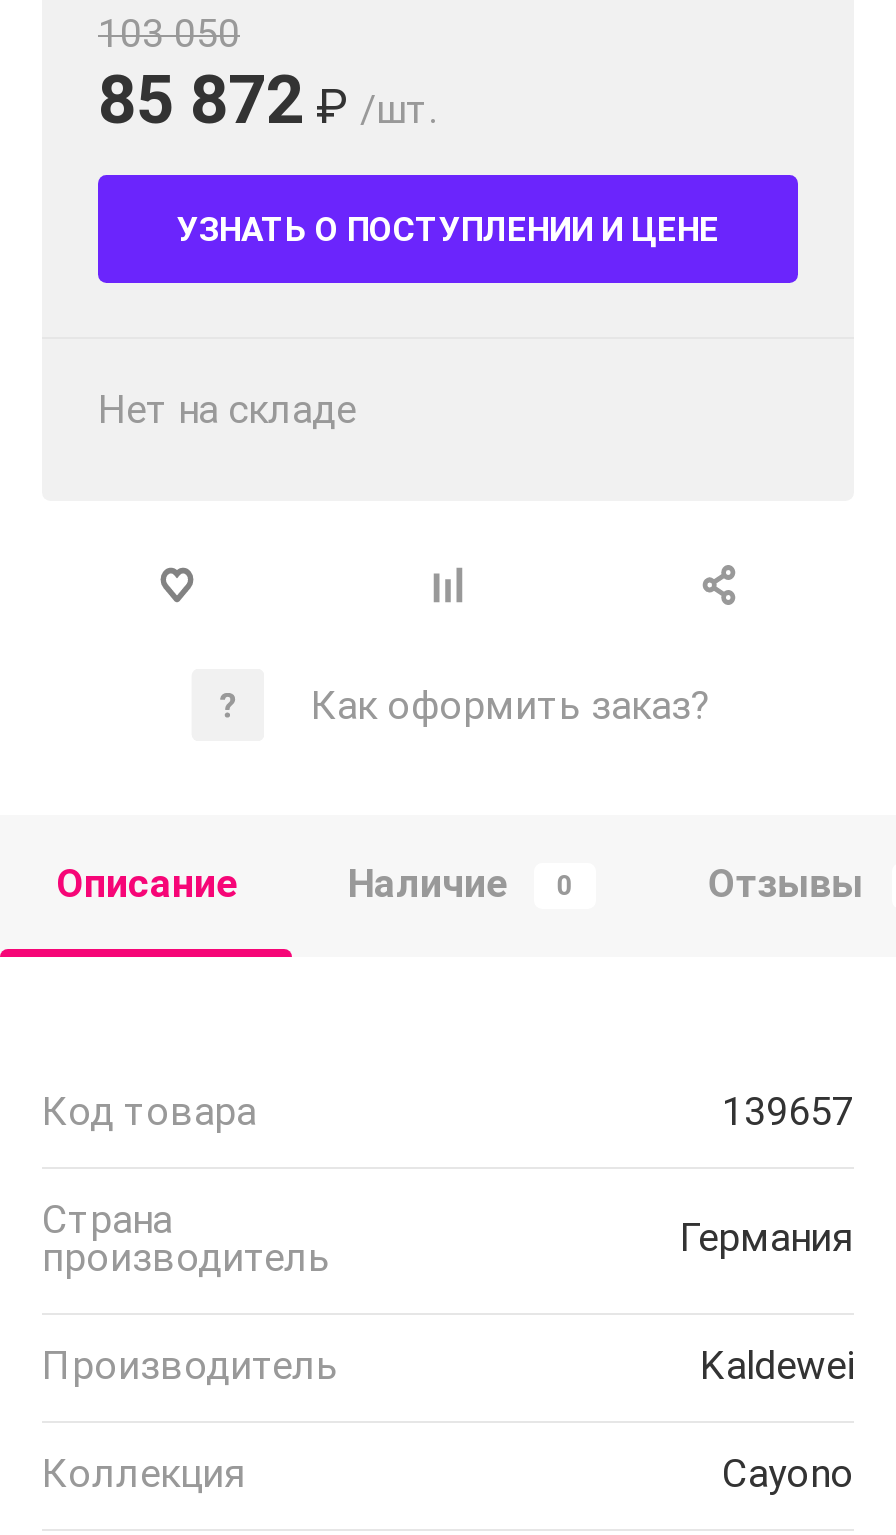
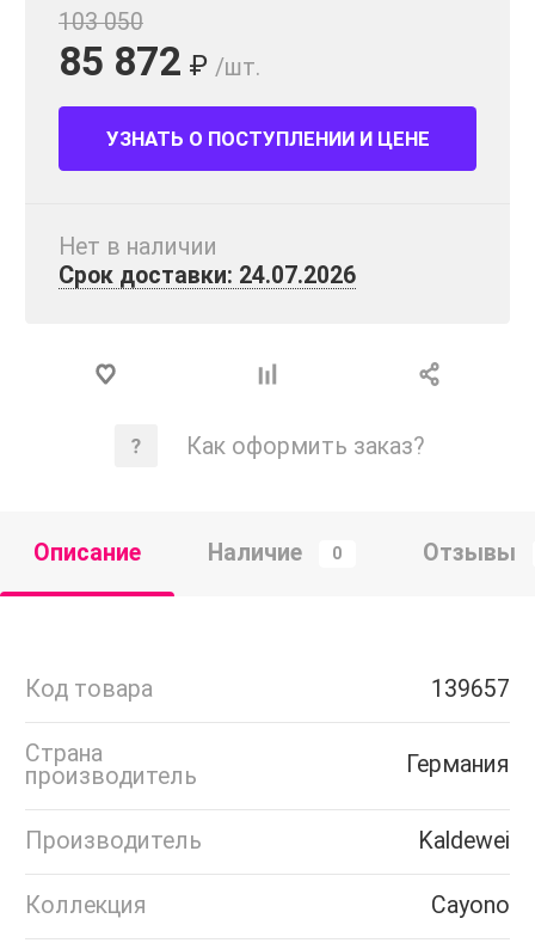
[98,387,356,433] Нет на складе -> [59,233,356,289] Нет в наличии | Срок доставки: 24.07.2026

